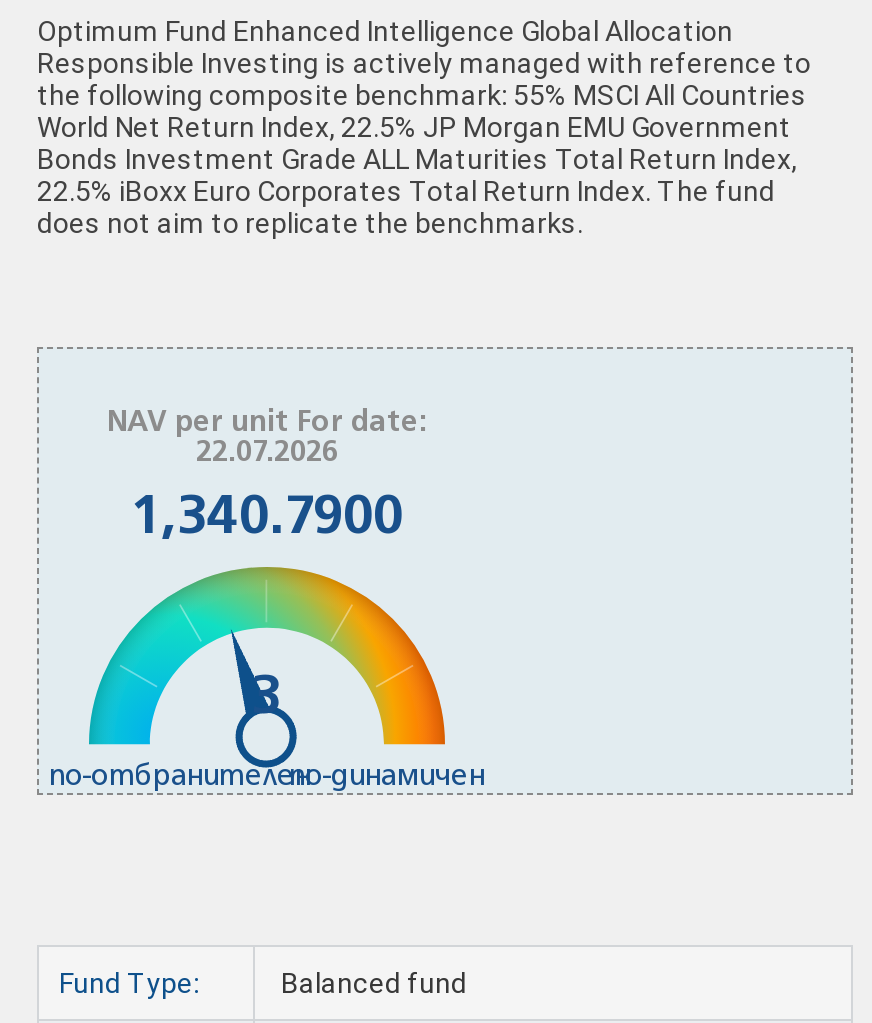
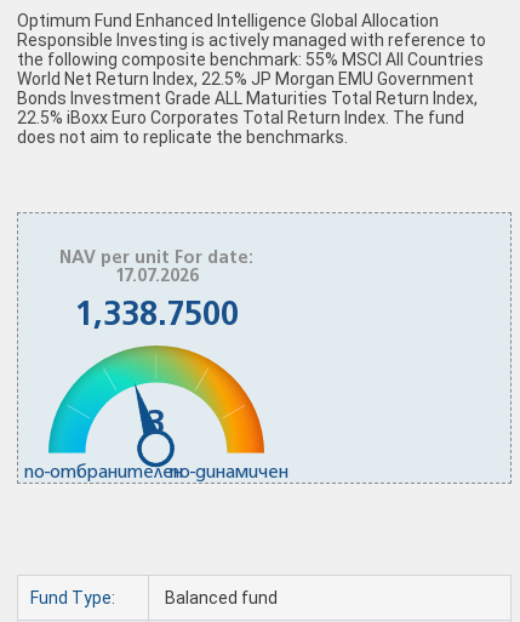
[196,439,338,467] 22.07.2026 -> [115,268,198,285] 17.07.2026
[131,491,403,545] 1,340.7900 -> [75,299,238,332] 1,338.7500

